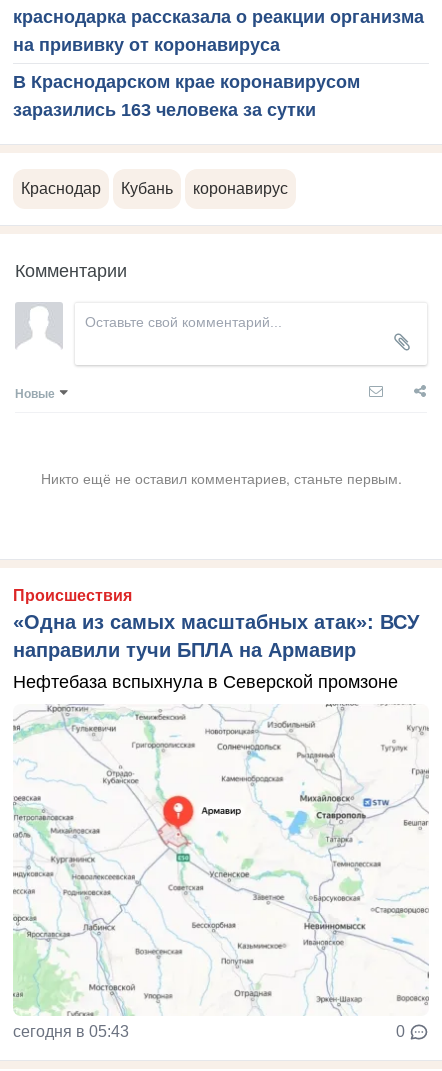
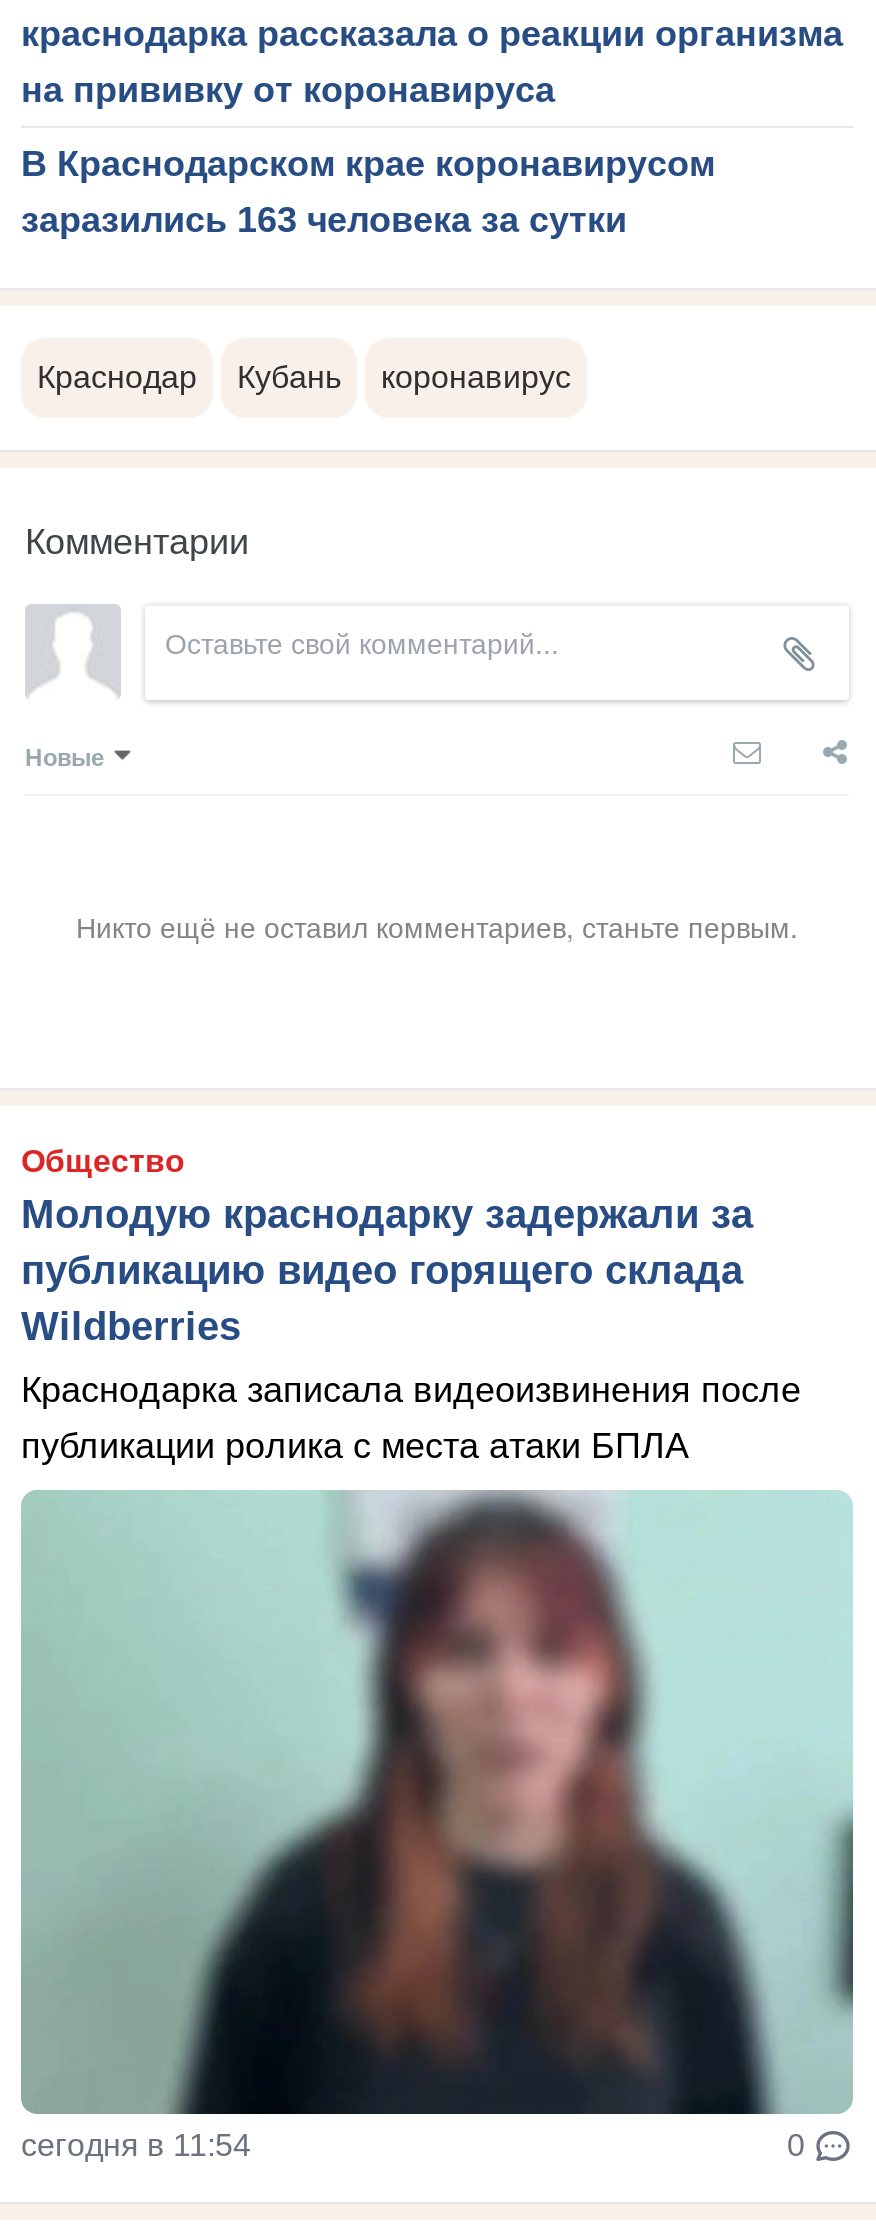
[13,587,419,661] Происшествия | «Одна из самых масштабных атак»: ВСУ | направили тучи БПЛА на Армавир -> [21,1143,753,1347] Общество | Молодую краснодарку задержали за | публикацию видео горящего склада | Wildberries
[13,672,398,692] Нефтебаза вспыхнула в Северской промзоне -> [21,1369,801,1465] Краснодарка записала видеоизвинения после | публикации ролика с места атаки БПЛА
[13,725,430,1040] [image] | сегодня в 05:43 -> [21,1490,855,2161] [image] | сегодня в 11:54

